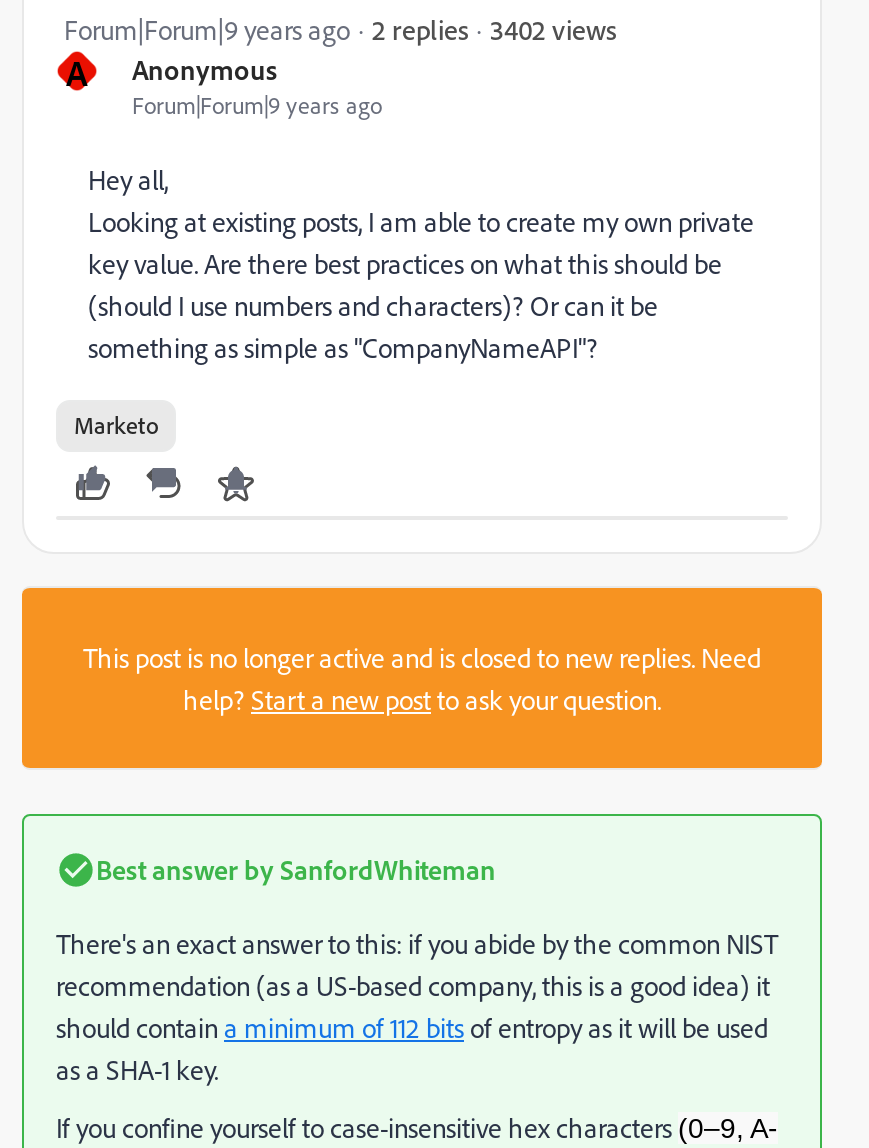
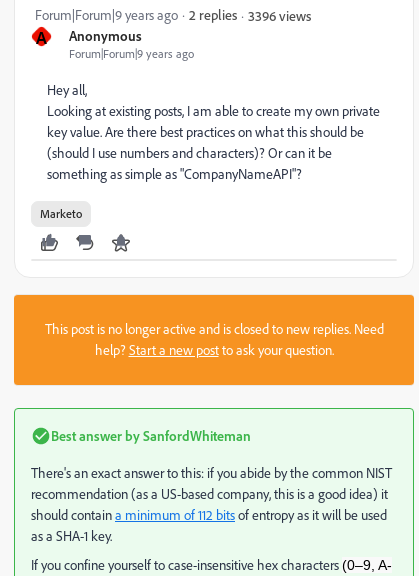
[490,11,616,45] 3402 views -> [248,6,311,23] 3396 views

